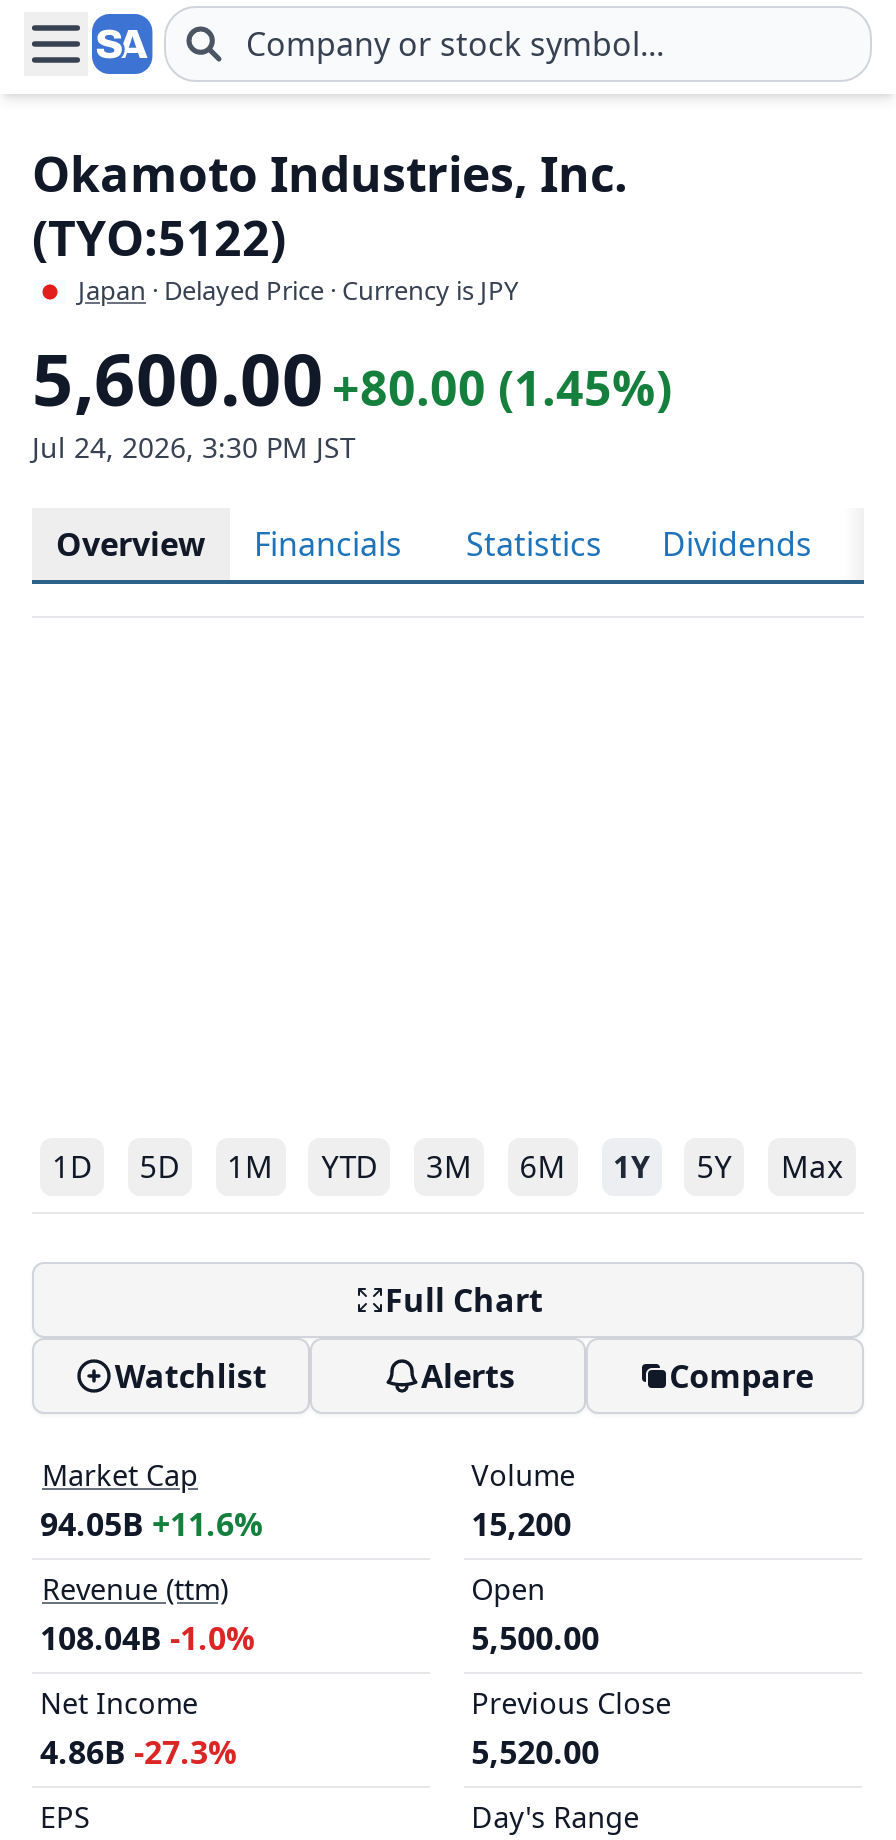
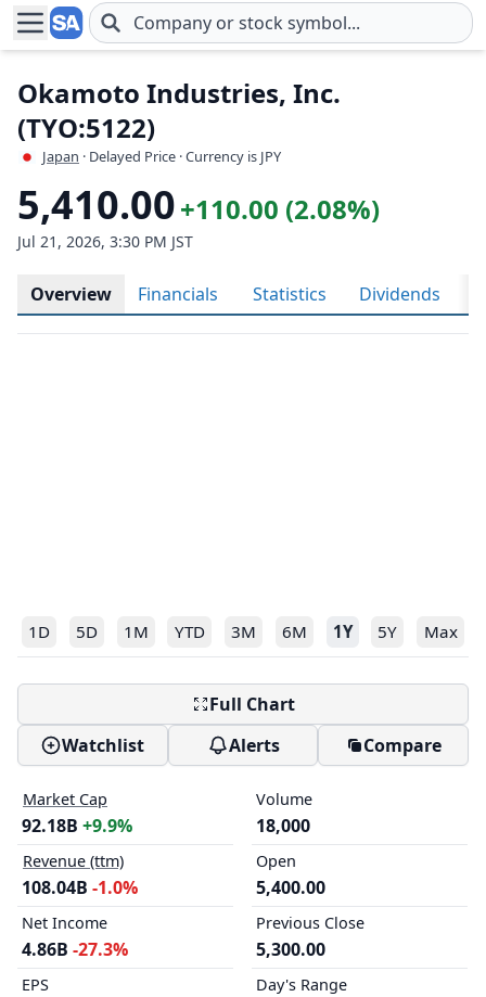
[32,330,672,428] 5,600.00 +80.00 (1.45%) -> [17,178,380,231] 5,410.00 +110.00 (2.08%)
[32,428,356,466] Jul 24, 2026, 3:30 PM JST -> [17,231,193,252] Jul 21, 2026, 3:30 PM JST
[40,1502,262,1546] 94.05B +11.6% -> [22,814,132,838] 92.18B +9.9%
[471,1502,571,1546] 15,200 -> [256,814,310,838] 18,000
[471,1616,599,1660] 5,500.00 -> [256,875,325,899] 5,400.00
[471,1730,599,1774] 5,520.00 -> [256,937,325,961] 5,300.00

